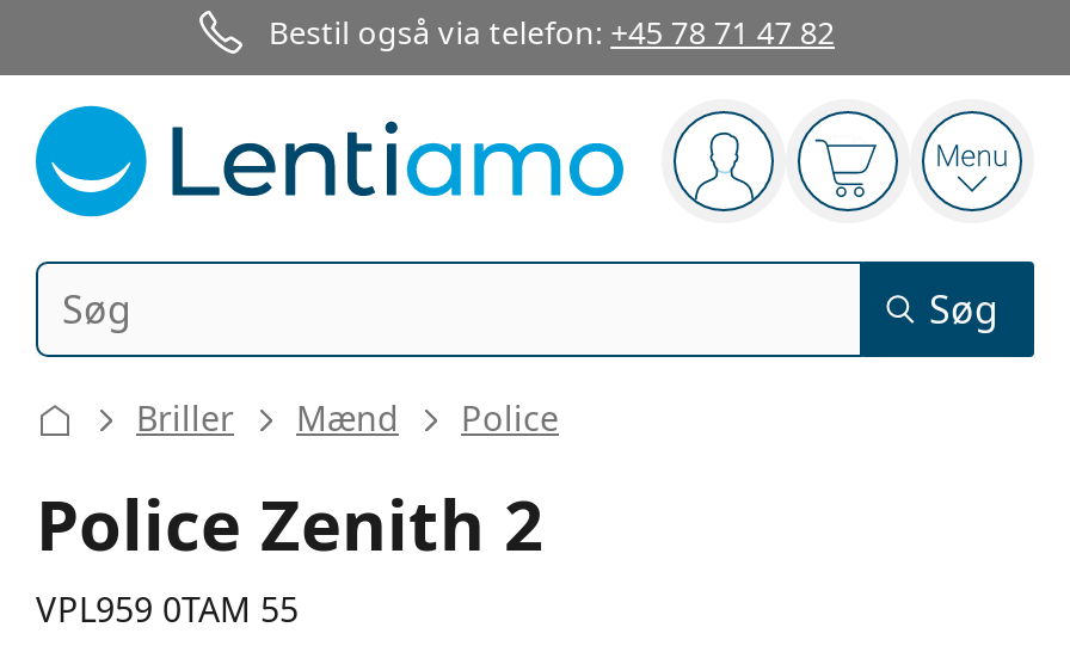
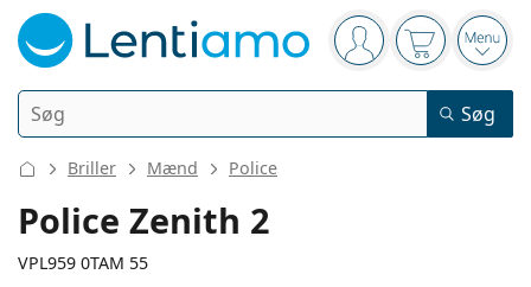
[269,11,835,54] Bestil også via telefon: +45 78 71 47 82 -> none

